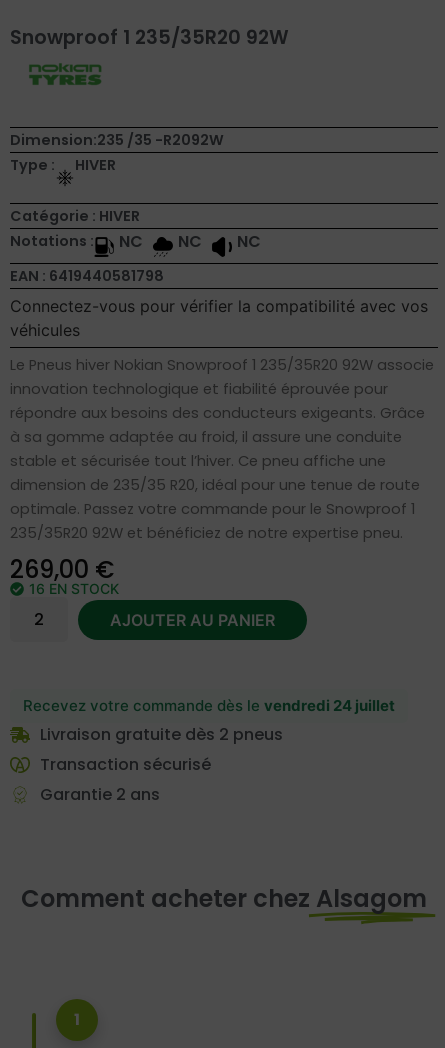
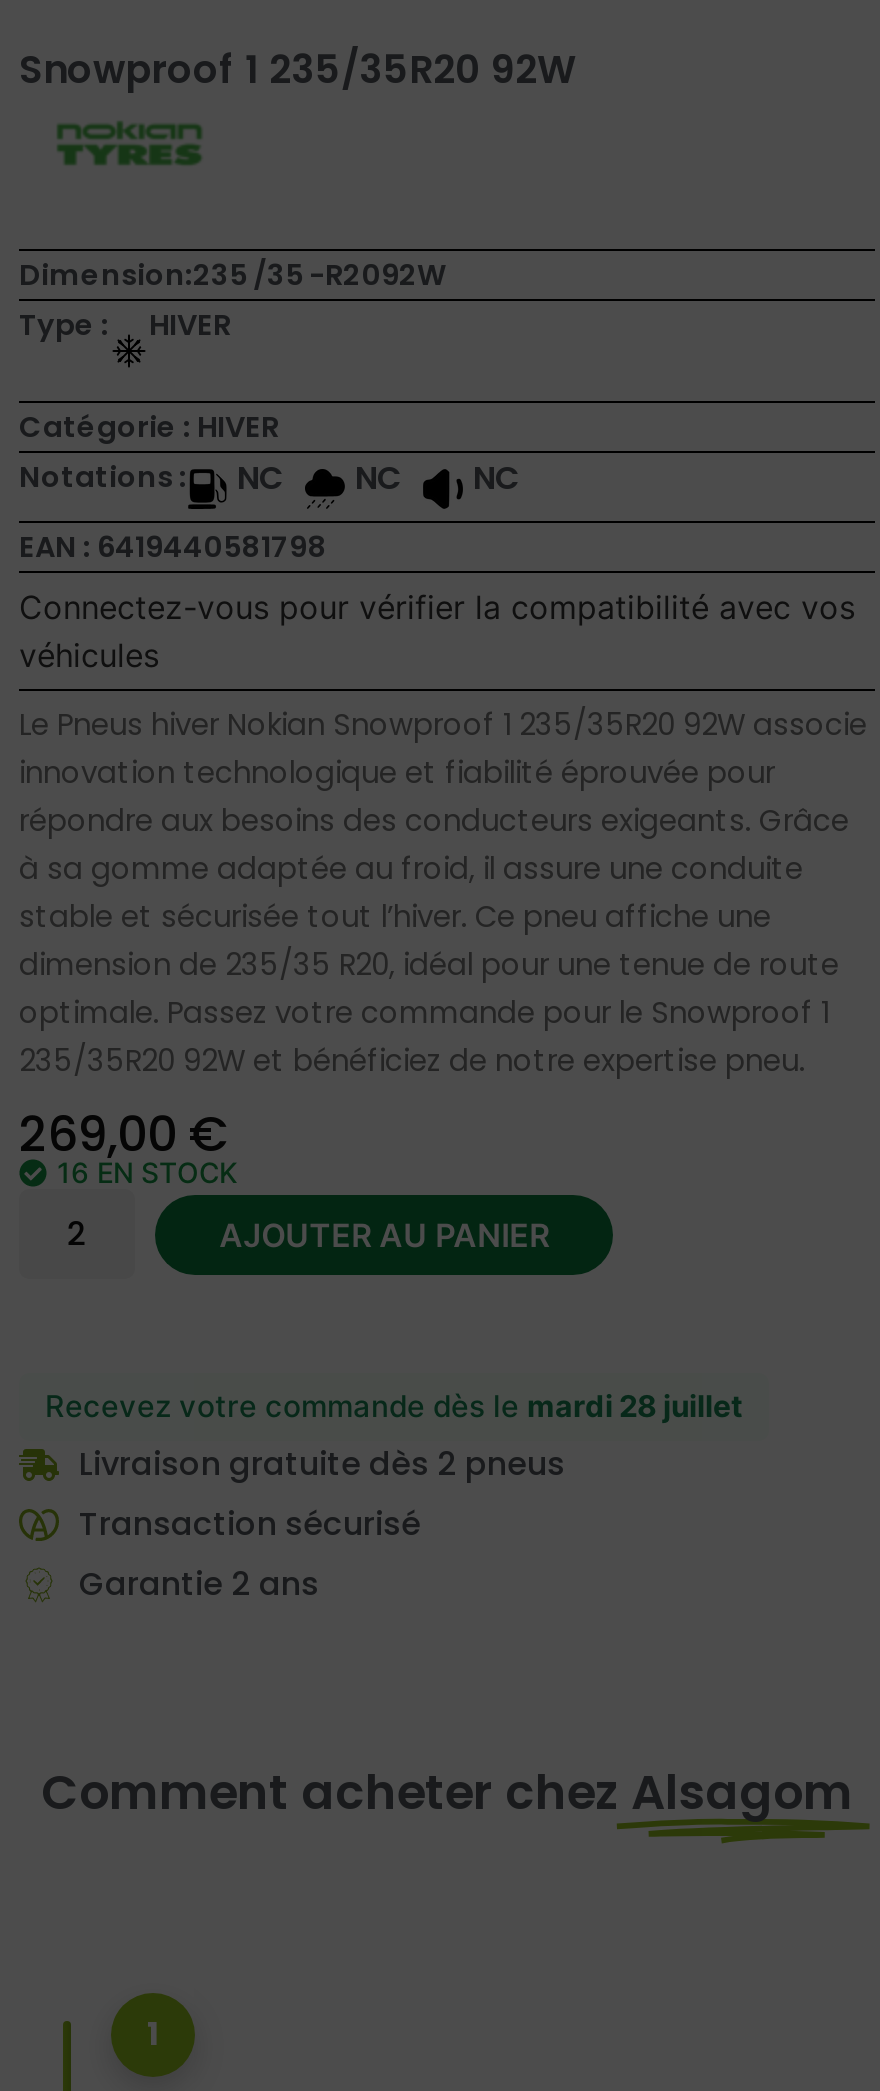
[23,696,395,715] Recevez votre commande dès le vendredi 24 juillet -> [45,1388,743,1426] Recevez votre commande dès le mardi 28 juillet

